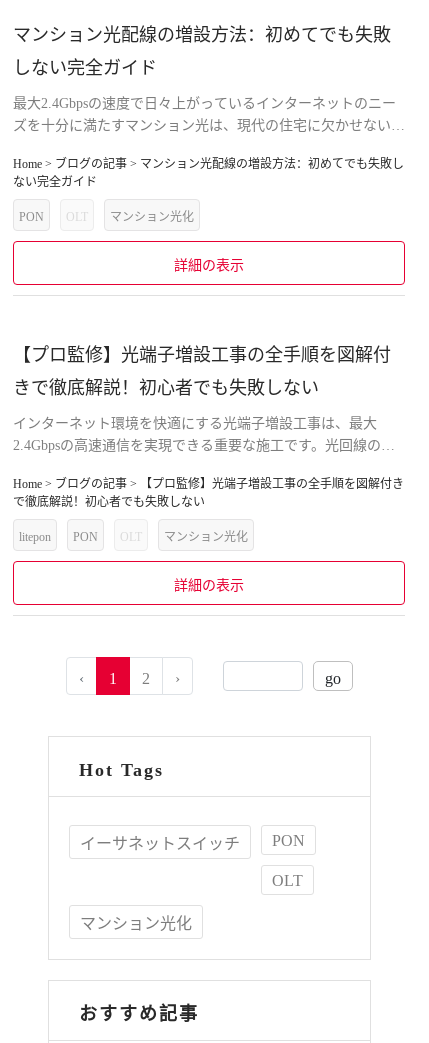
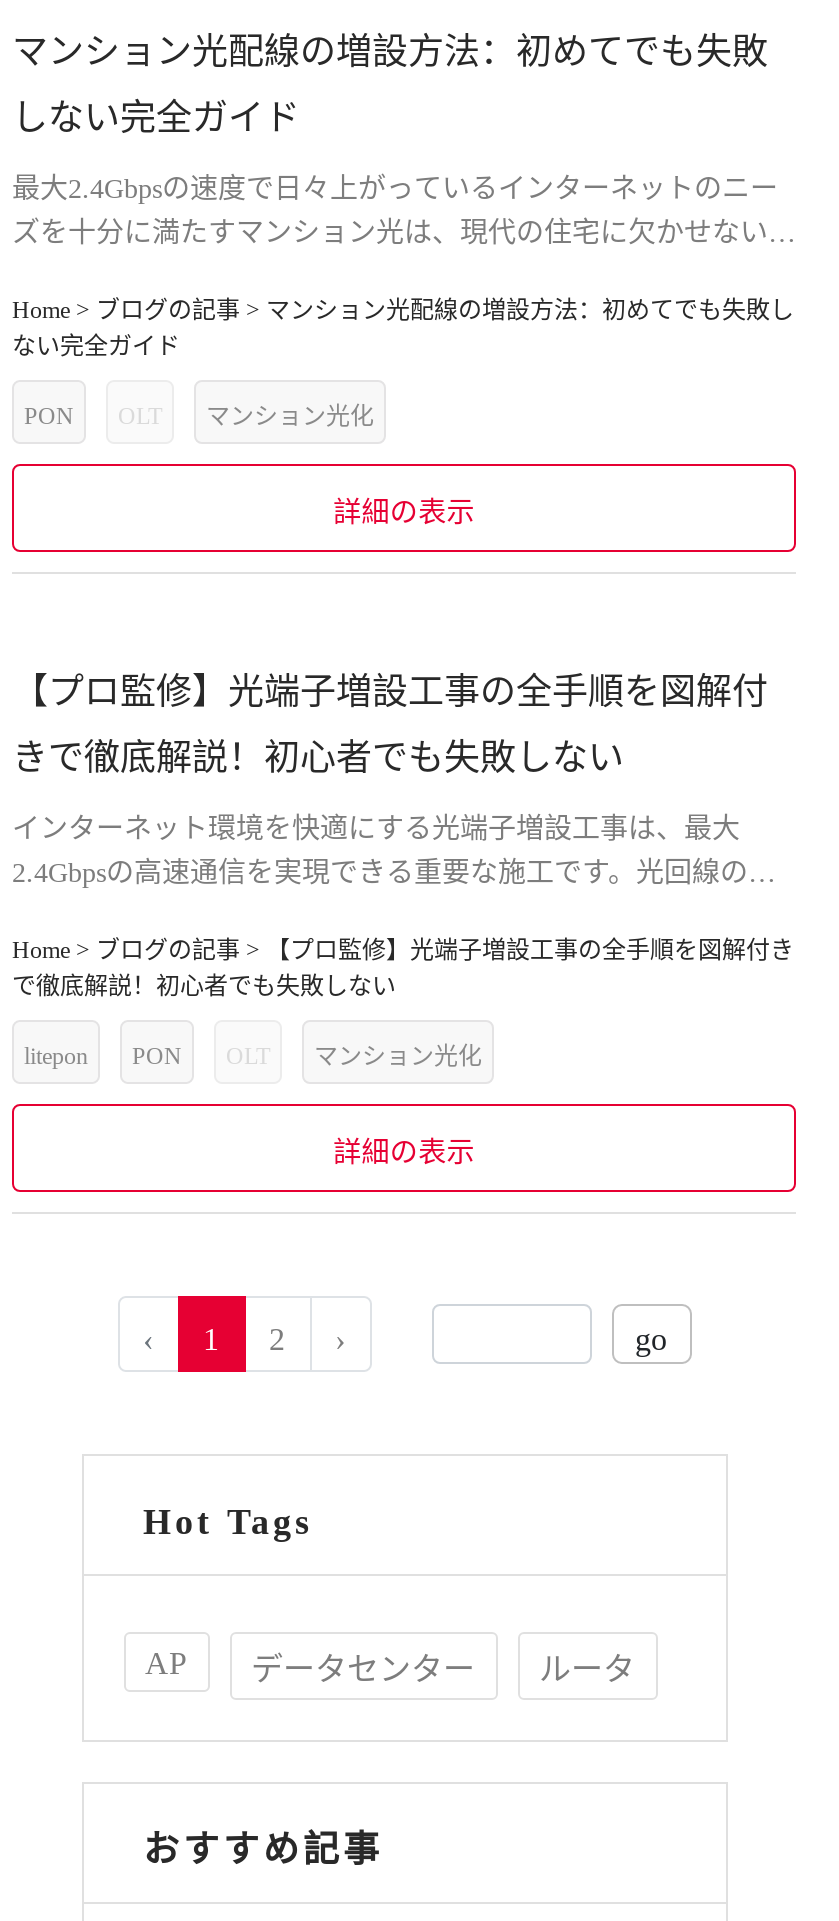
[79,830,304,929] イーサネットスイッチ | PON | OLT | マンション光化 -> [145,1642,635,1680] AP | データセンター | ルータ

